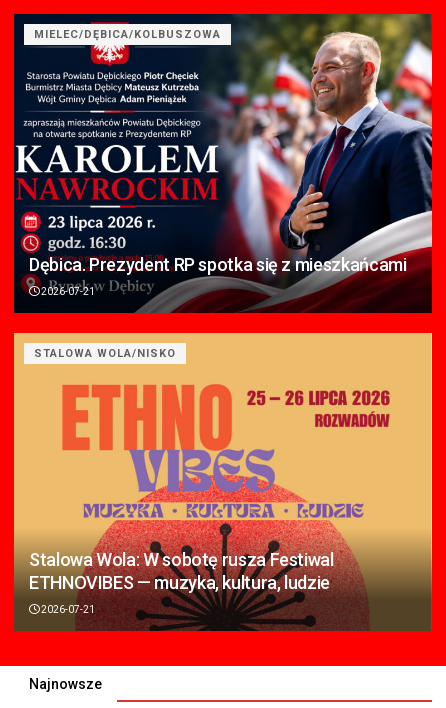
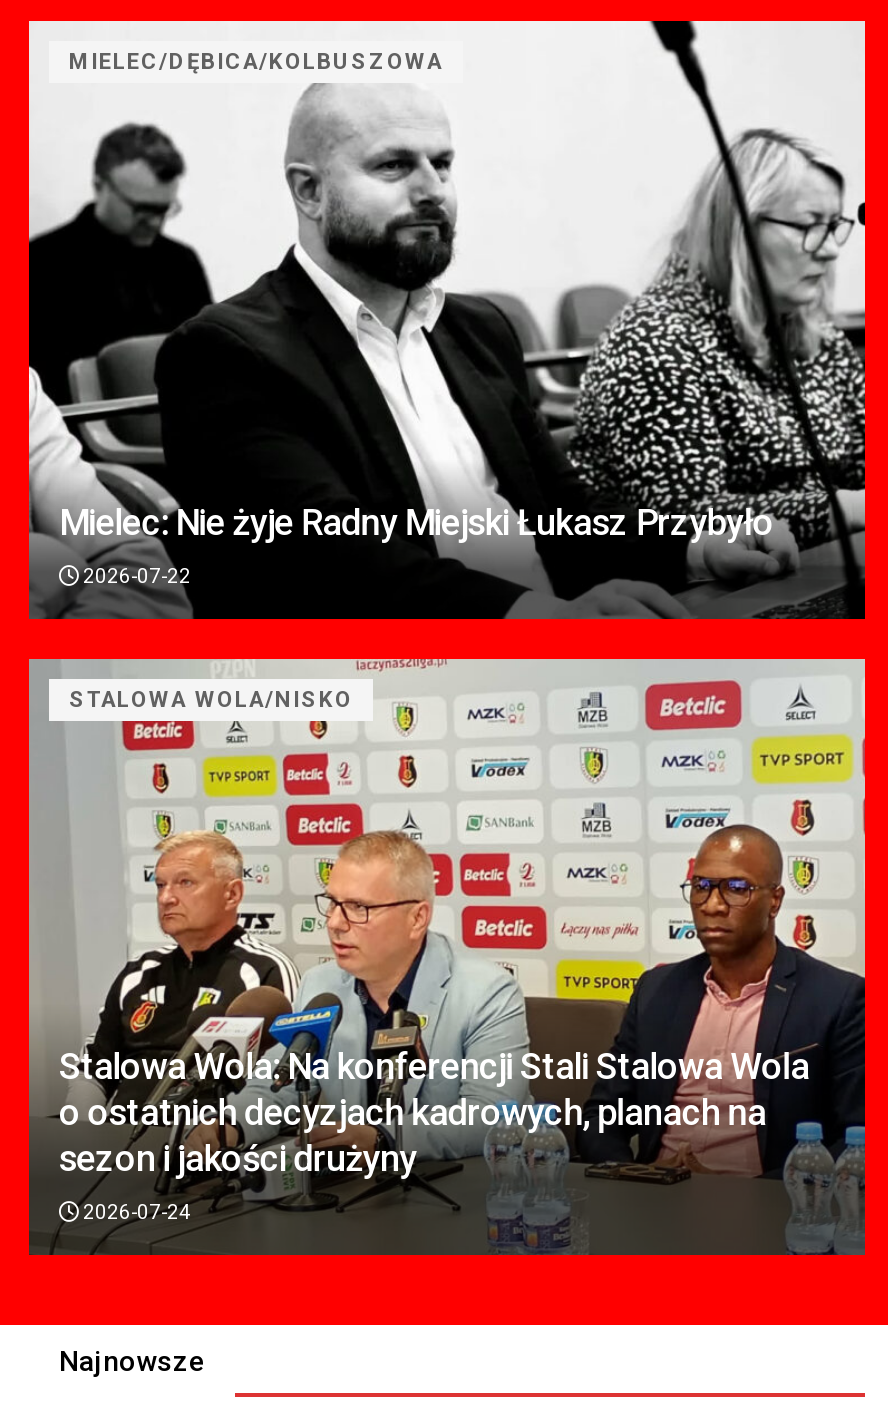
[13,13,433,313] [image] | Dębica. Prezydent RP spotka się z mieszkańcami -> [27,19,867,619] [image] | Mielec: Nie żyje Radny Miejski Łukasz Przybyło
[39,286,95,297] 2026-07-21 -> [79,564,191,586] 2026-07-22
[14,333,433,631] [image] | Stalowa Wola: W sobotę rusza Festiwal | ETHNOVIBES — muzyka, kultura, ludzie -> [29,659,867,1255] [image] | Stalowa Wola: Na konferencji Stali Stalowa Wola | o ostatnich decyzjach kadrowych, planach na | sezon i jakości drużyny
[39,604,95,615] 2026-07-21 -> [79,1202,191,1224] 2026-07-24

